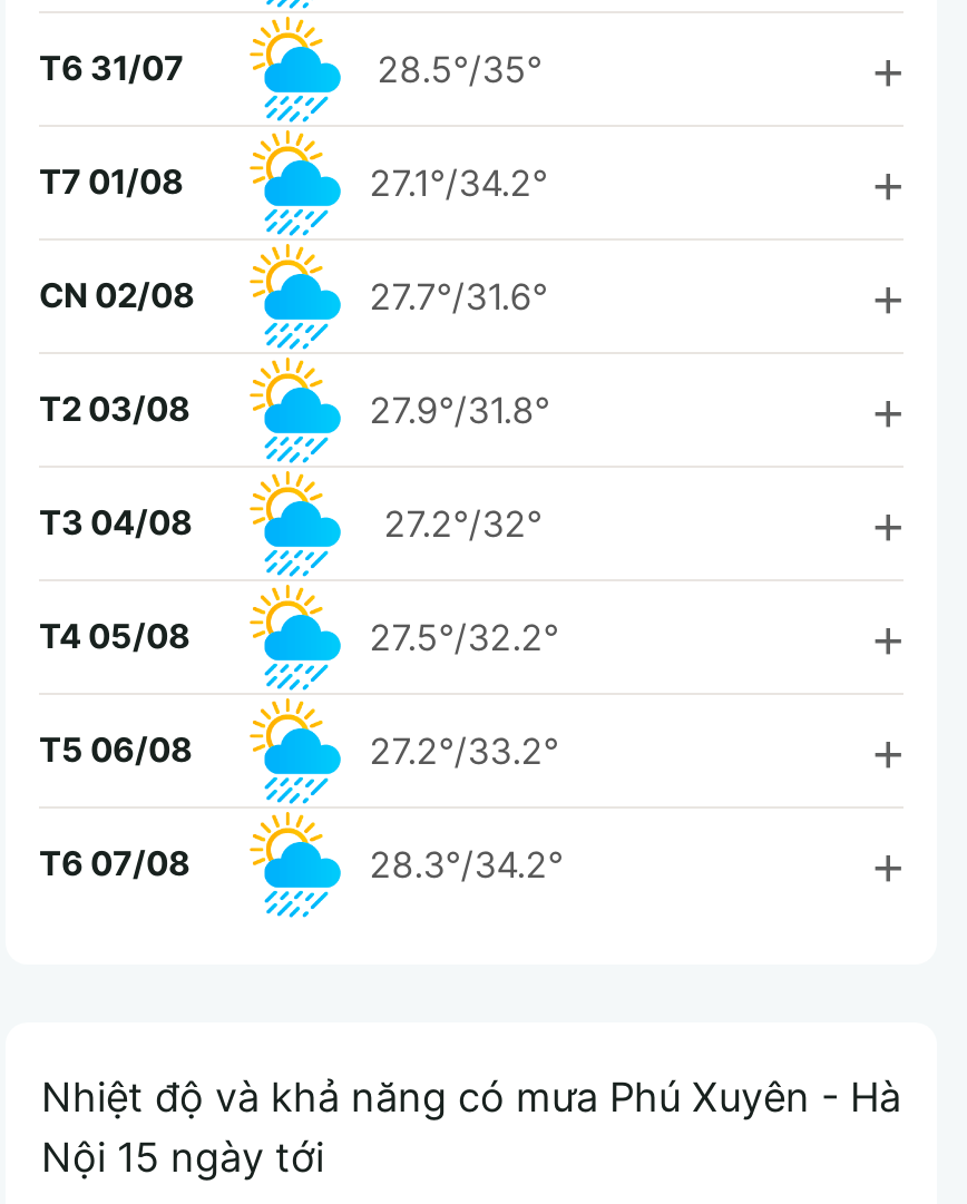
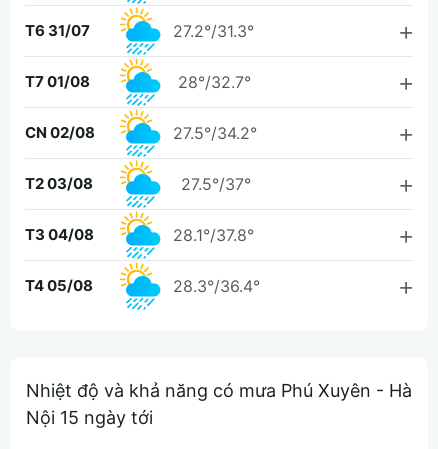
[377,47,542,91] 28.5°/35° -> [173,21,254,41] 27.2°/31.3°
[369,160,547,205] 27.1°/34.2° -> [178,72,251,92] 28°/32.7°
[369,274,547,319] 27.7°/31.6° -> [173,123,257,143] 27.5°/34.2°
[369,388,550,432] 27.9°/31.8° -> [181,174,251,194] 27.5°/37°
[384,501,542,546] 27.2°/32° -> [173,225,254,245] 28.1°/37.8°
[39,615,563,887] 27.5°/32.2° | T5 06/08 | 27.2°/33.2° | T6 07/08 | 28.3°/34.2° -> [173,276,260,296] 28.3°/36.4°

